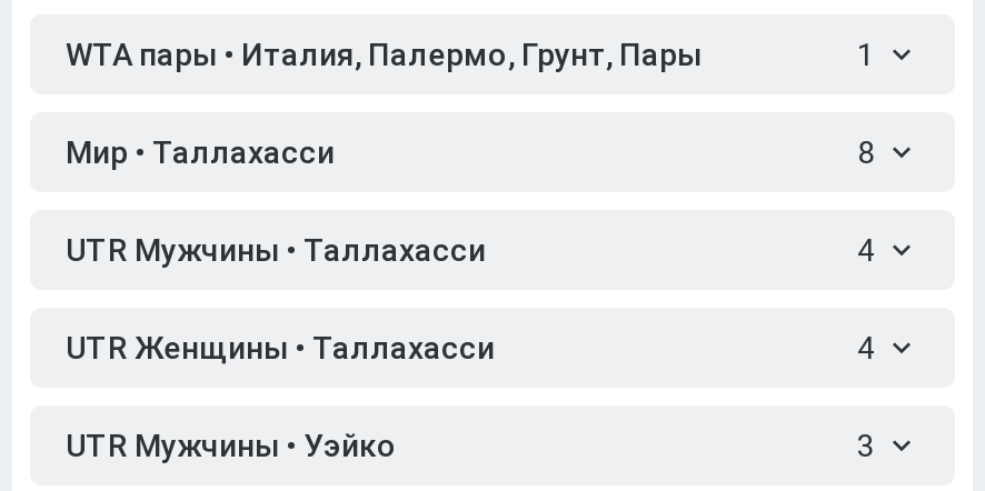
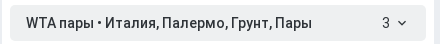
[66,37,875,463] 1 | Мир • Таллахасси | 8 | UTR Мужчины • Таллахасси | 4 | UTR Женщины • Таллахасси | 4 | UTR Мужчины • Уэйко -> none

